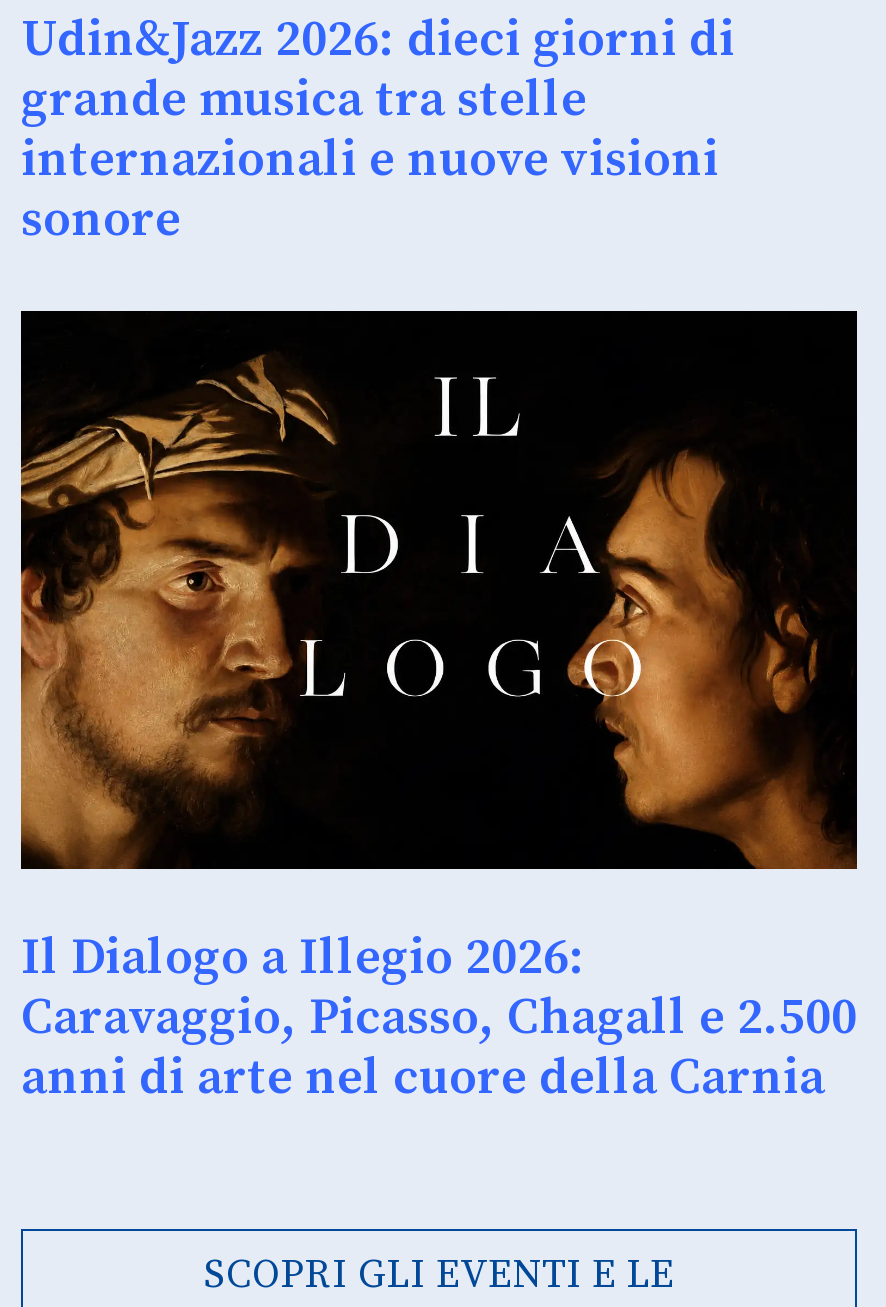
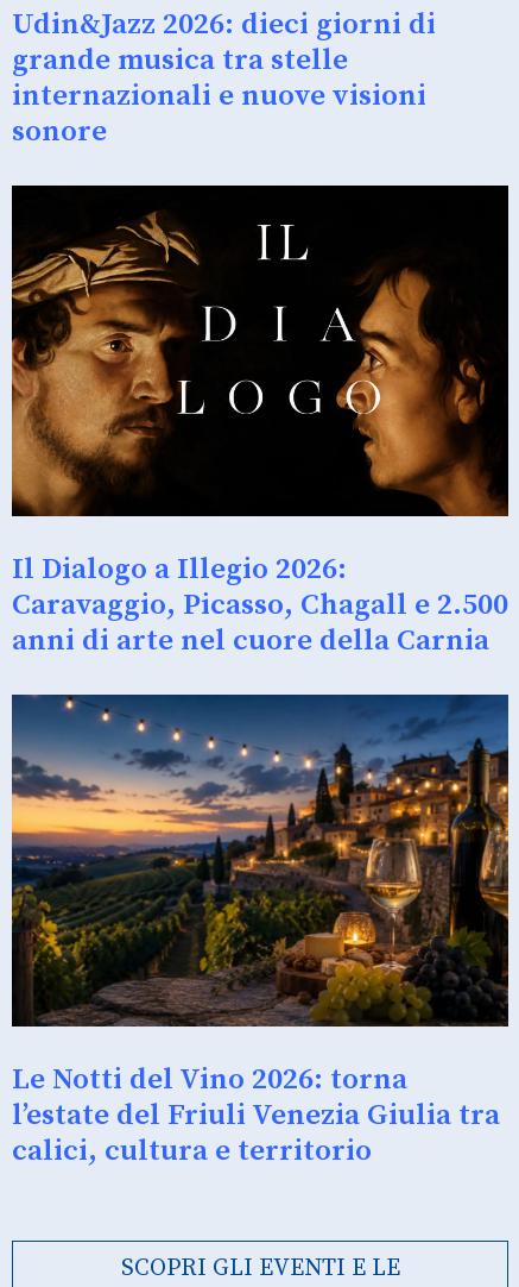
none -> [11,693,509,1169] [image] | Le Notti del Vino 2026: torna | l’estate del Friuli Venezia Giulia tra | calici, cultura e territorio

